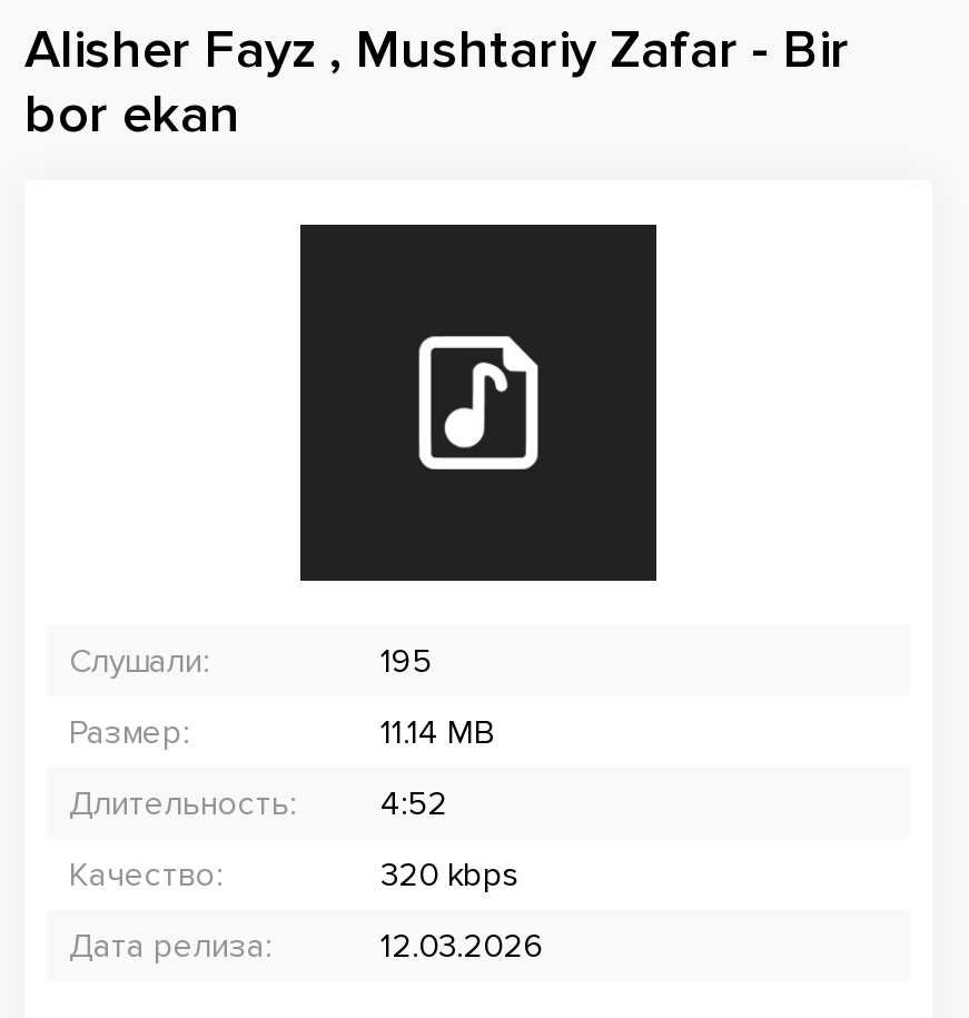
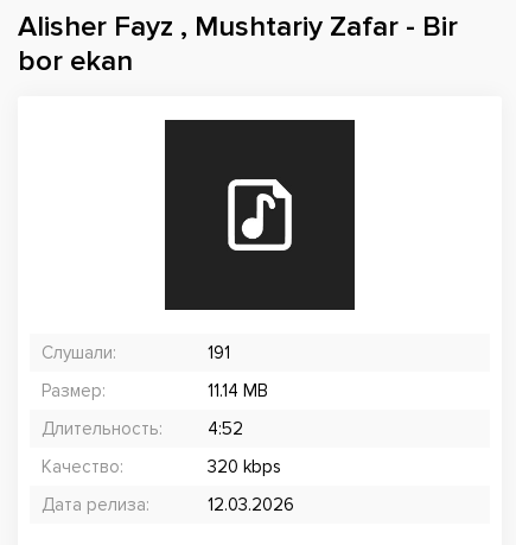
[380,641,432,681] 195 -> [208,342,230,363] 191

